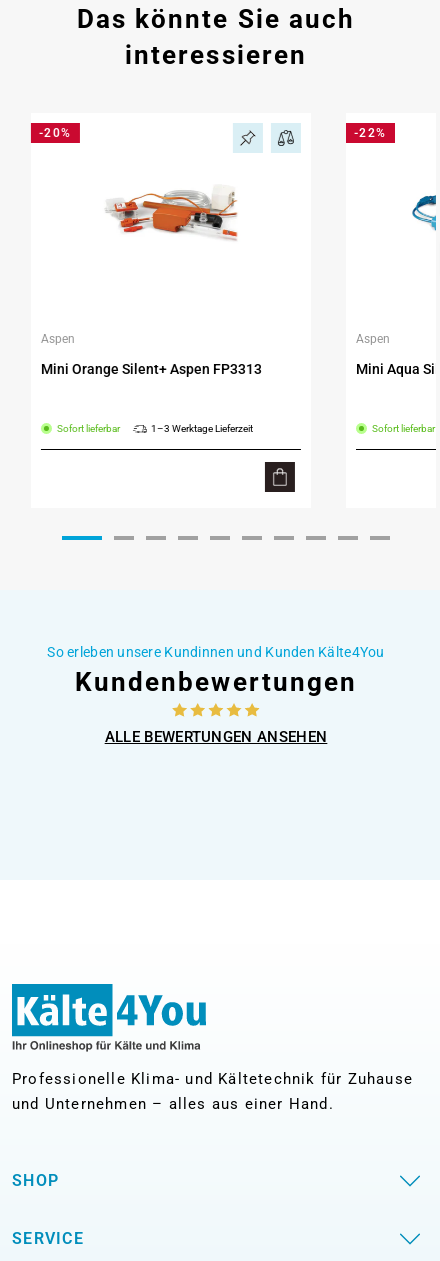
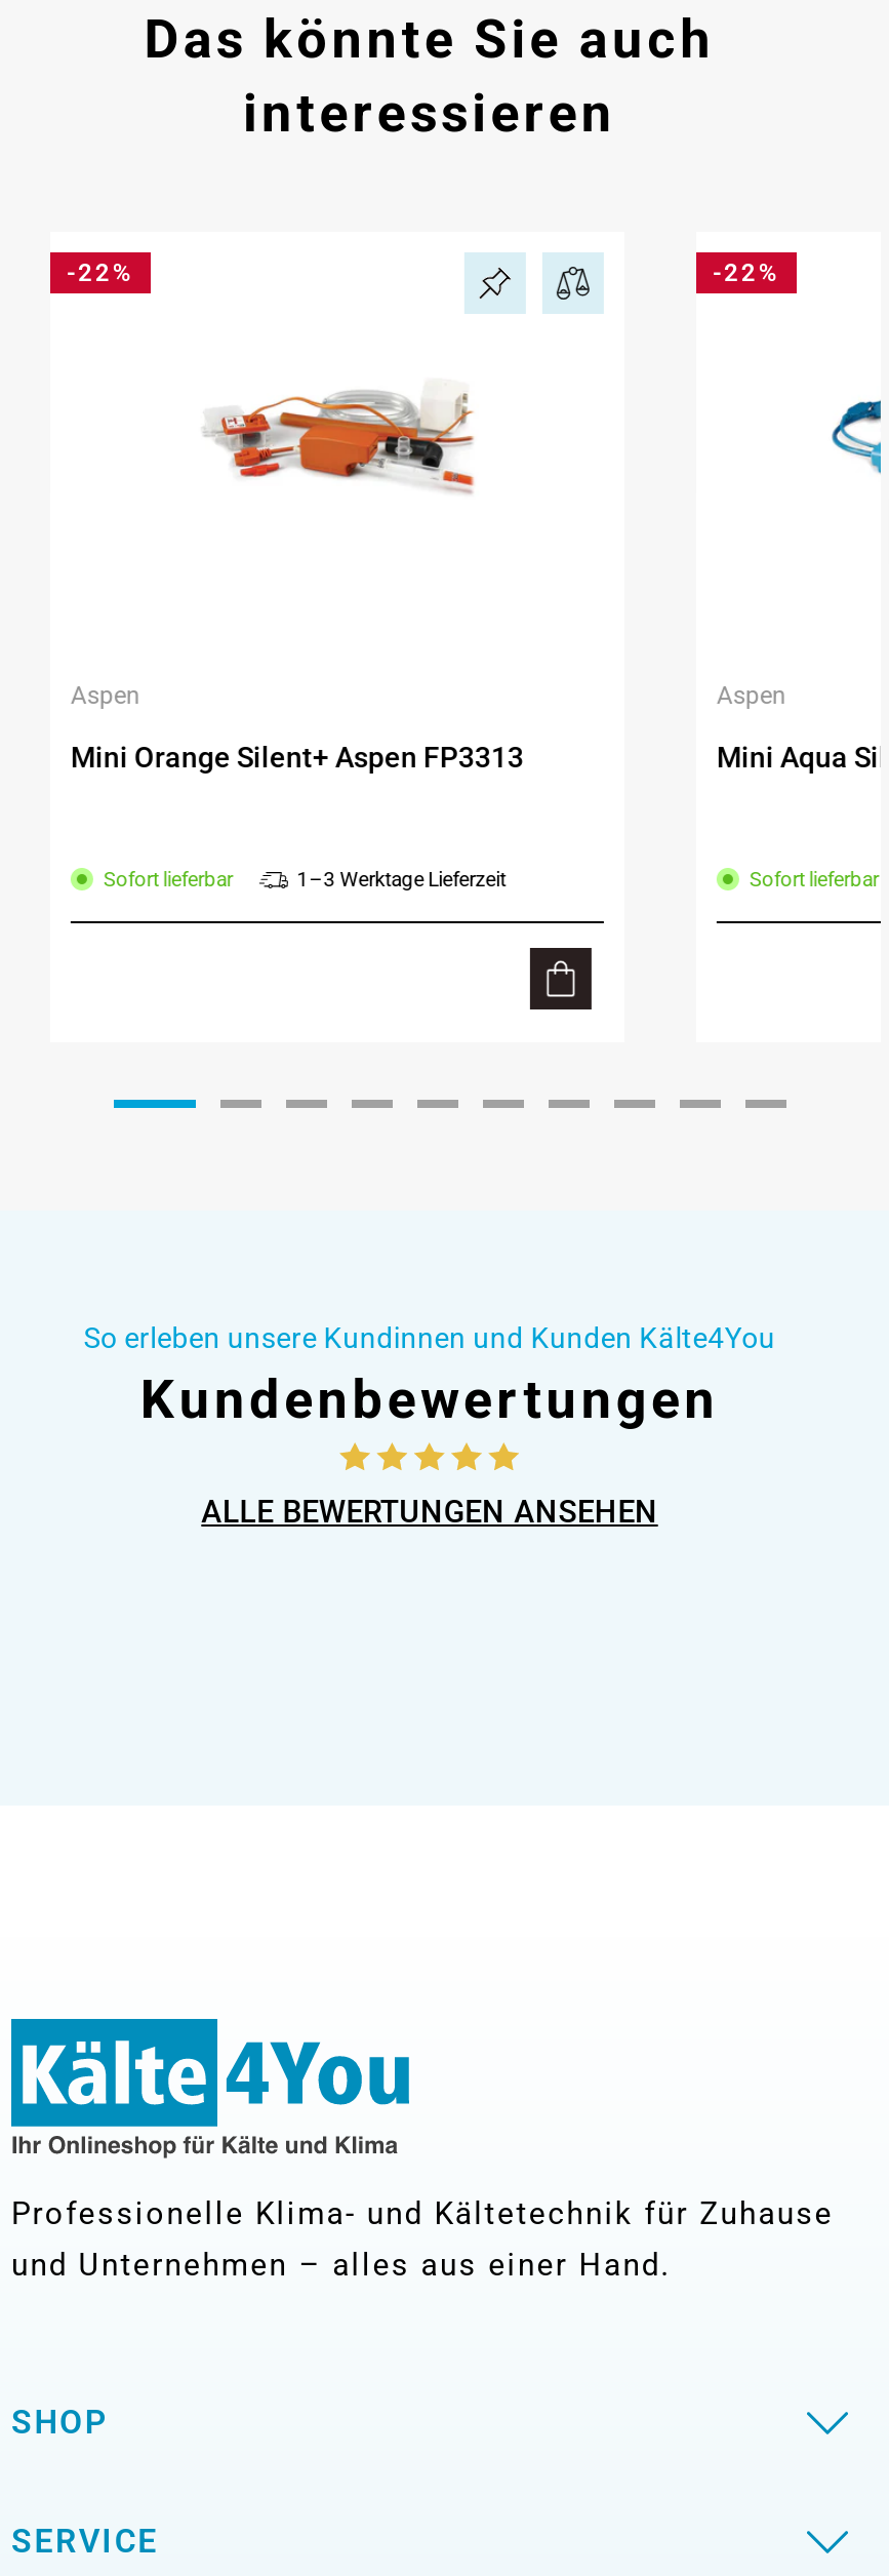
[39,126,72,140] -20% -> [66,259,134,287] -22%

